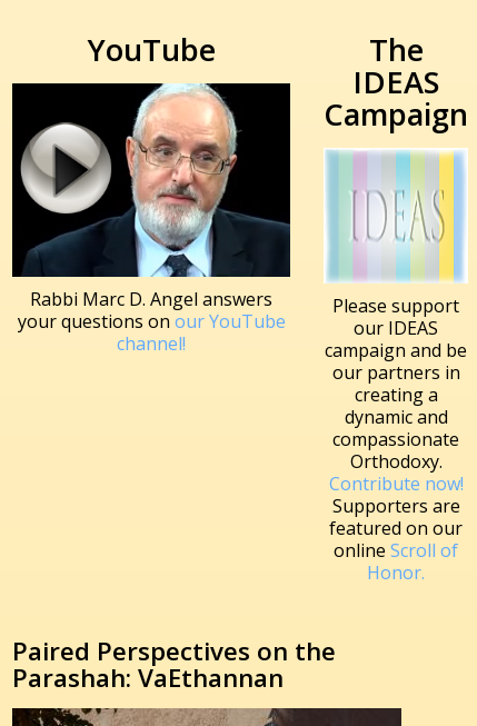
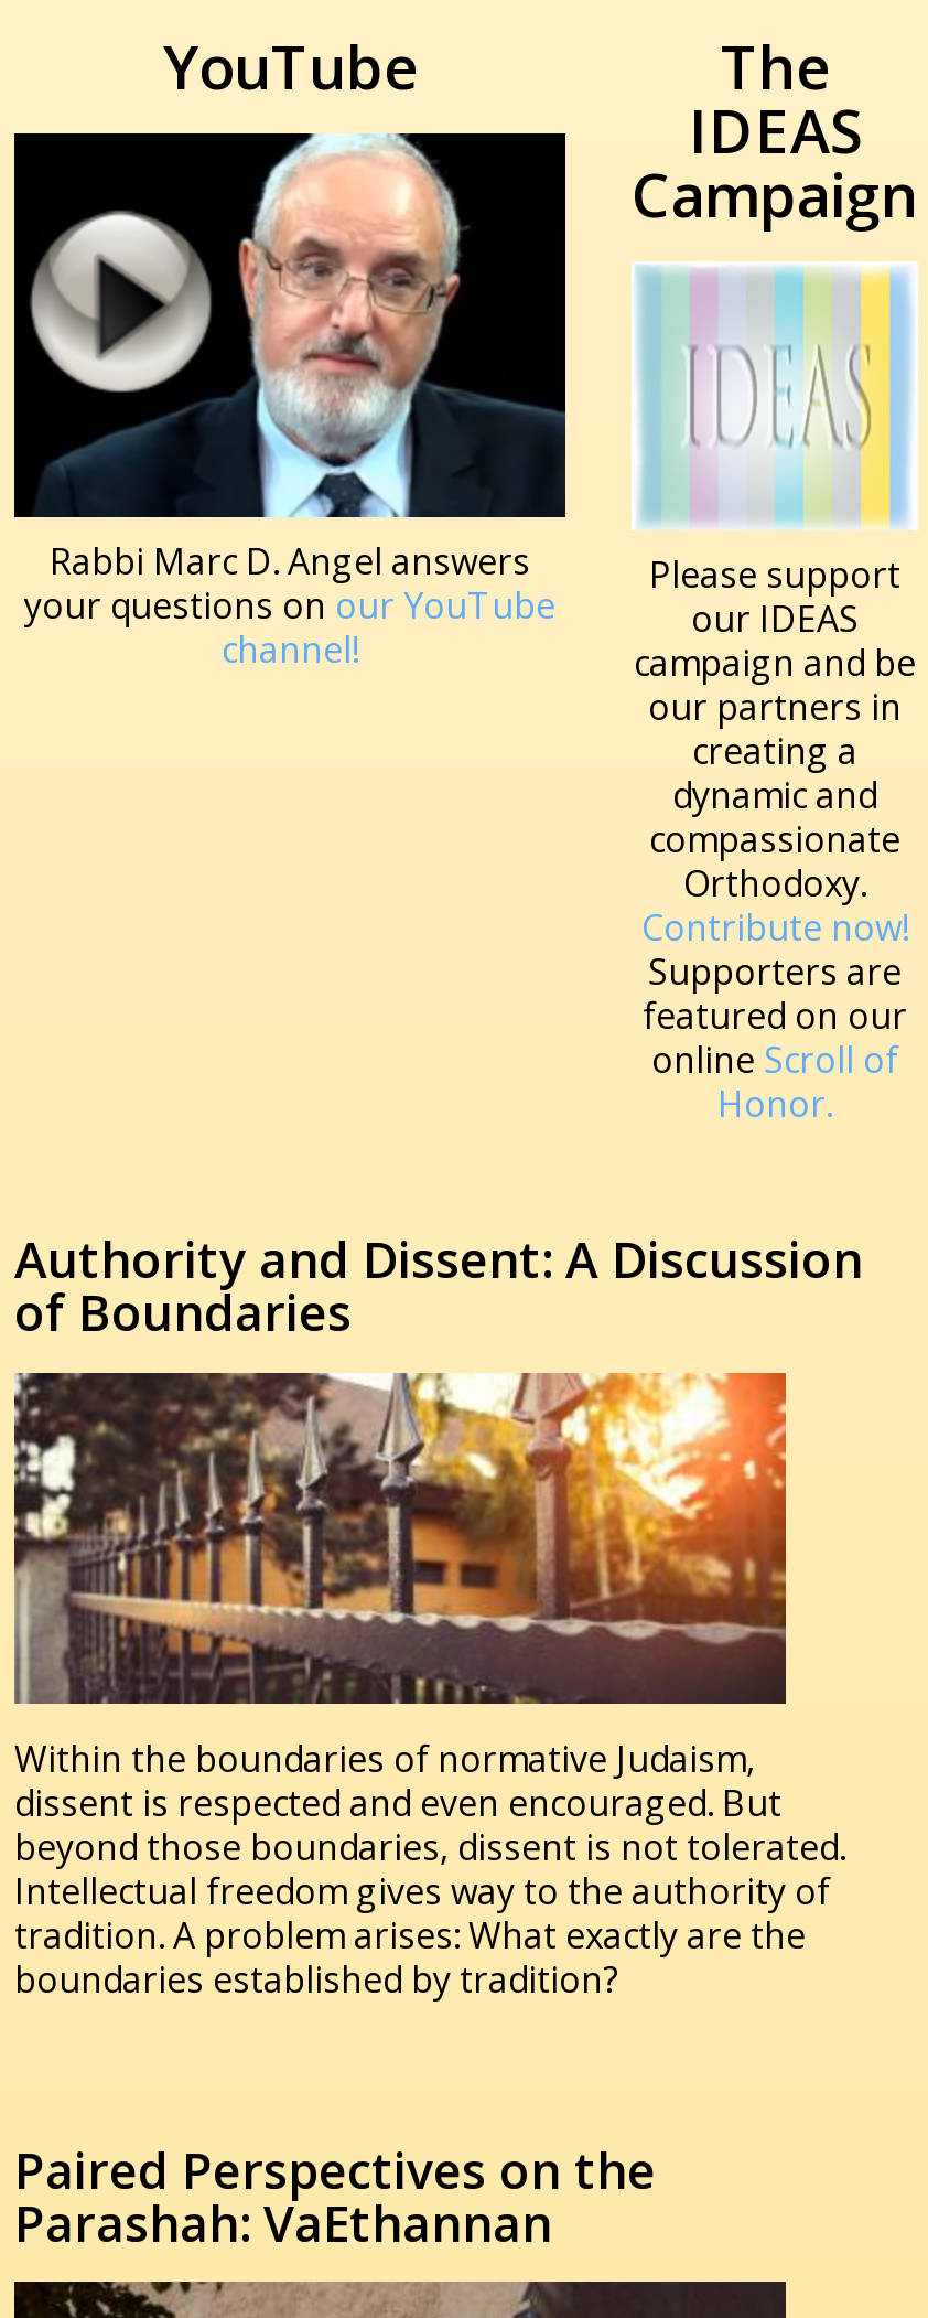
none -> [14,1226,863,1347] Authority and Dissent: A Discussion | of Boundaries
none -> [14,1373,845,2003] [image] | Within the boundaries of normative Judaism, | dissent is respected and even encouraged. But | beyond those boundaries, dissent is not tolerated. | Intellectual freedom gives way to the authority of | tradition. A problem arises: What exactly are the | boundaries established by tradition?

